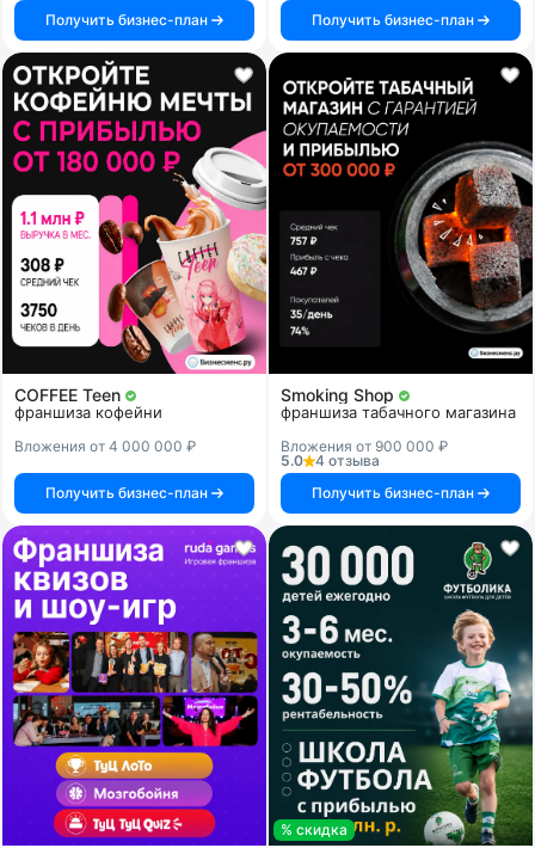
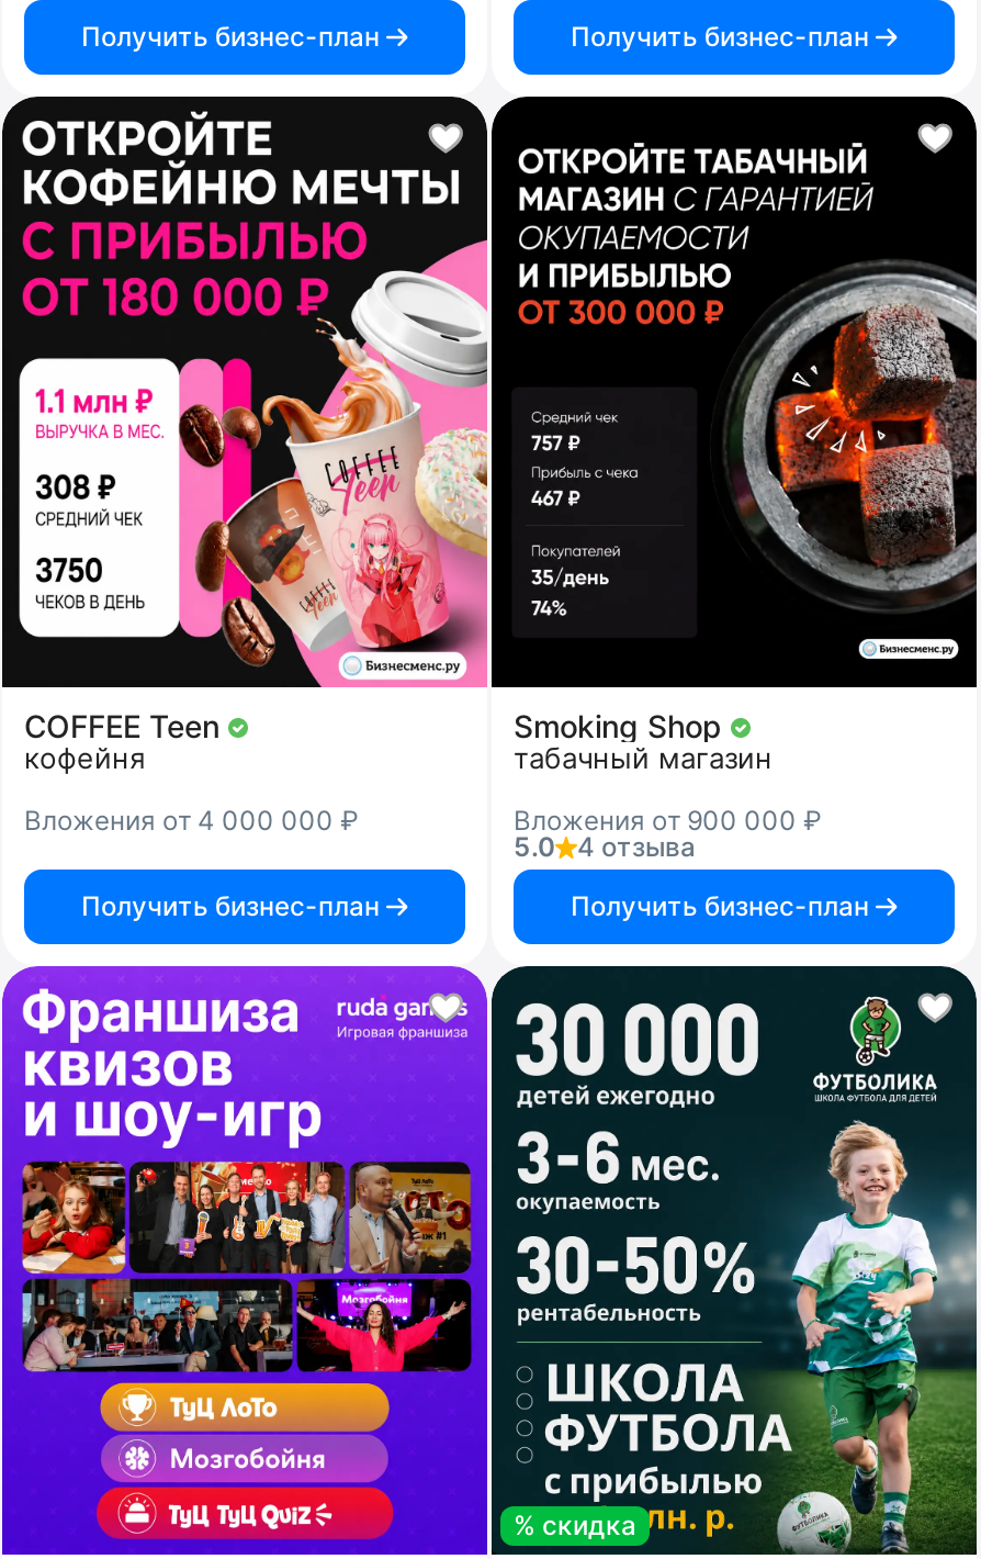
[14,402,162,421] франшиза кофейни -> [24,739,145,774] кофейня
[281,402,516,421] франшиза табачного магазина -> [514,739,773,774] табачный магазин

